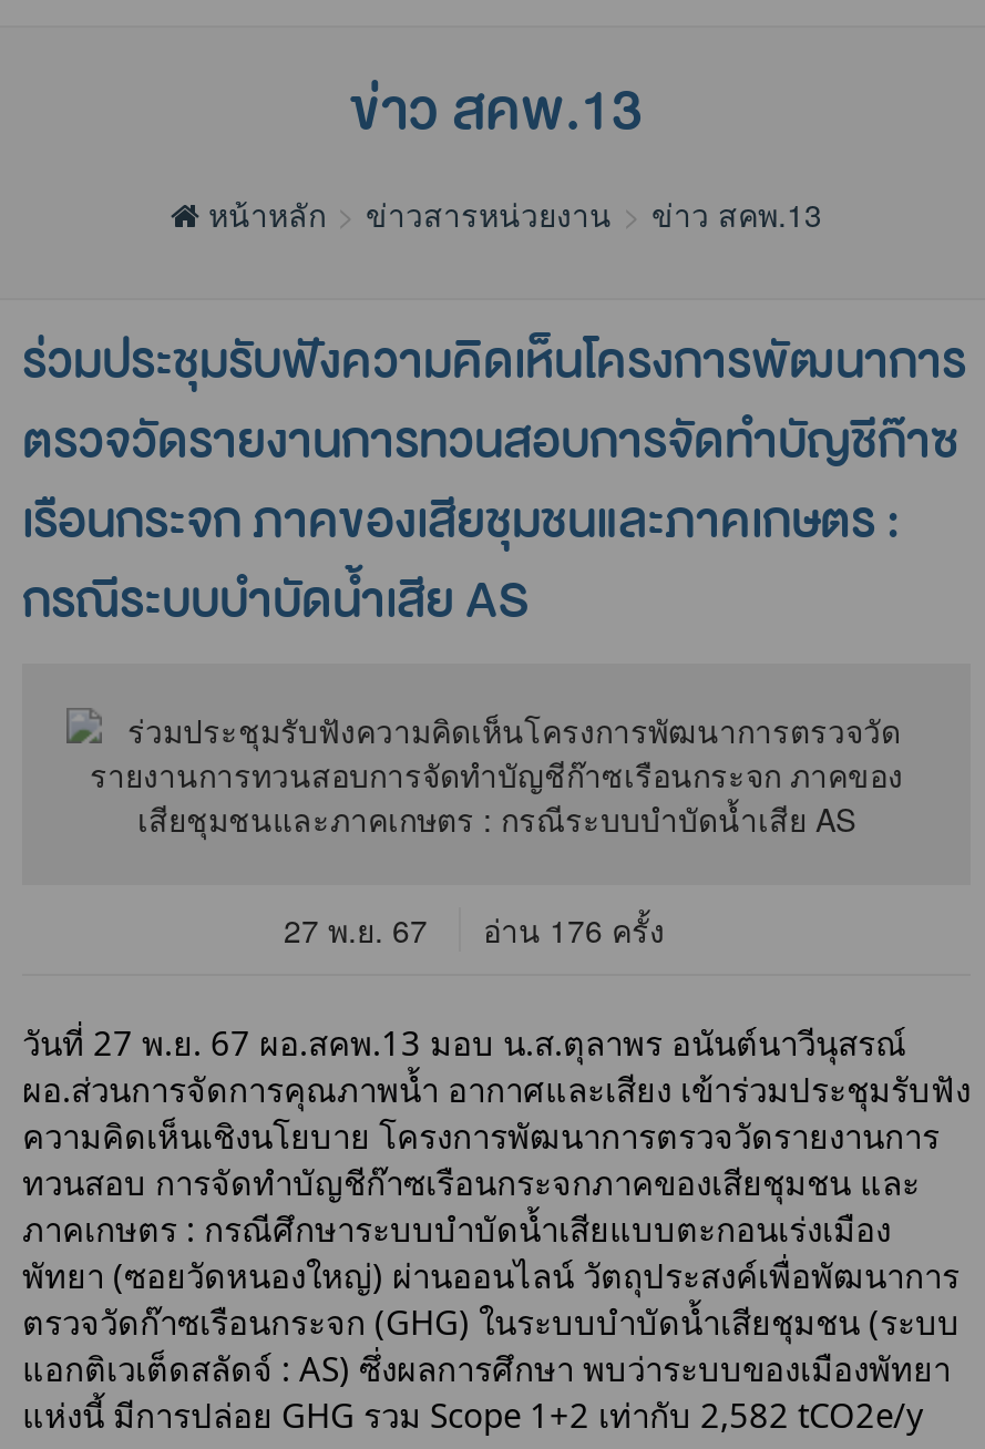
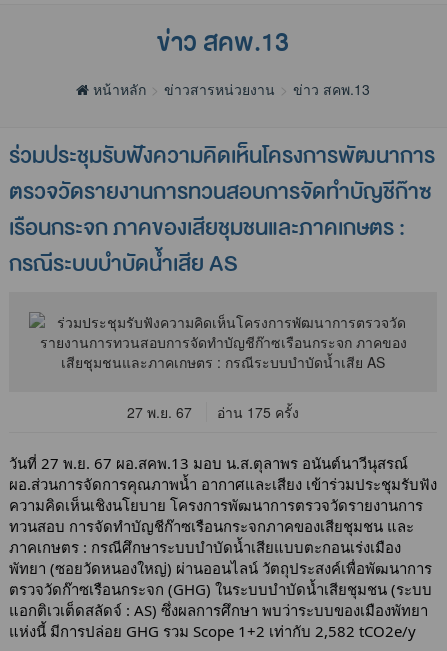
[483,908,665,952] อ่าน 176 ครั้ง -> [217,402,299,422] อ่าน 175 ครั้ง

